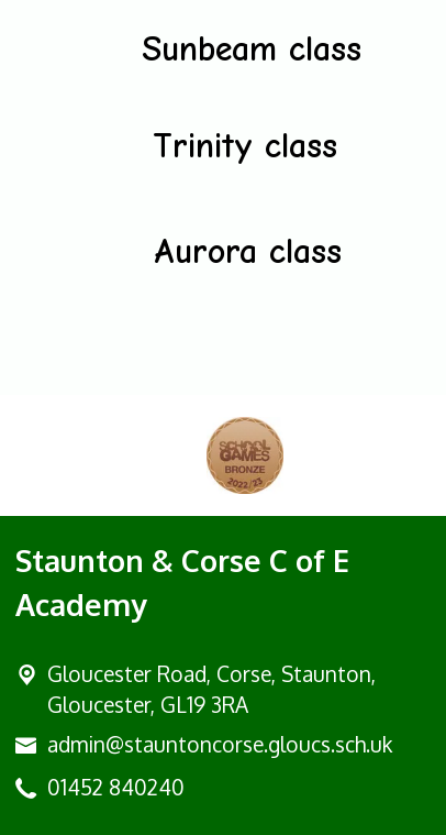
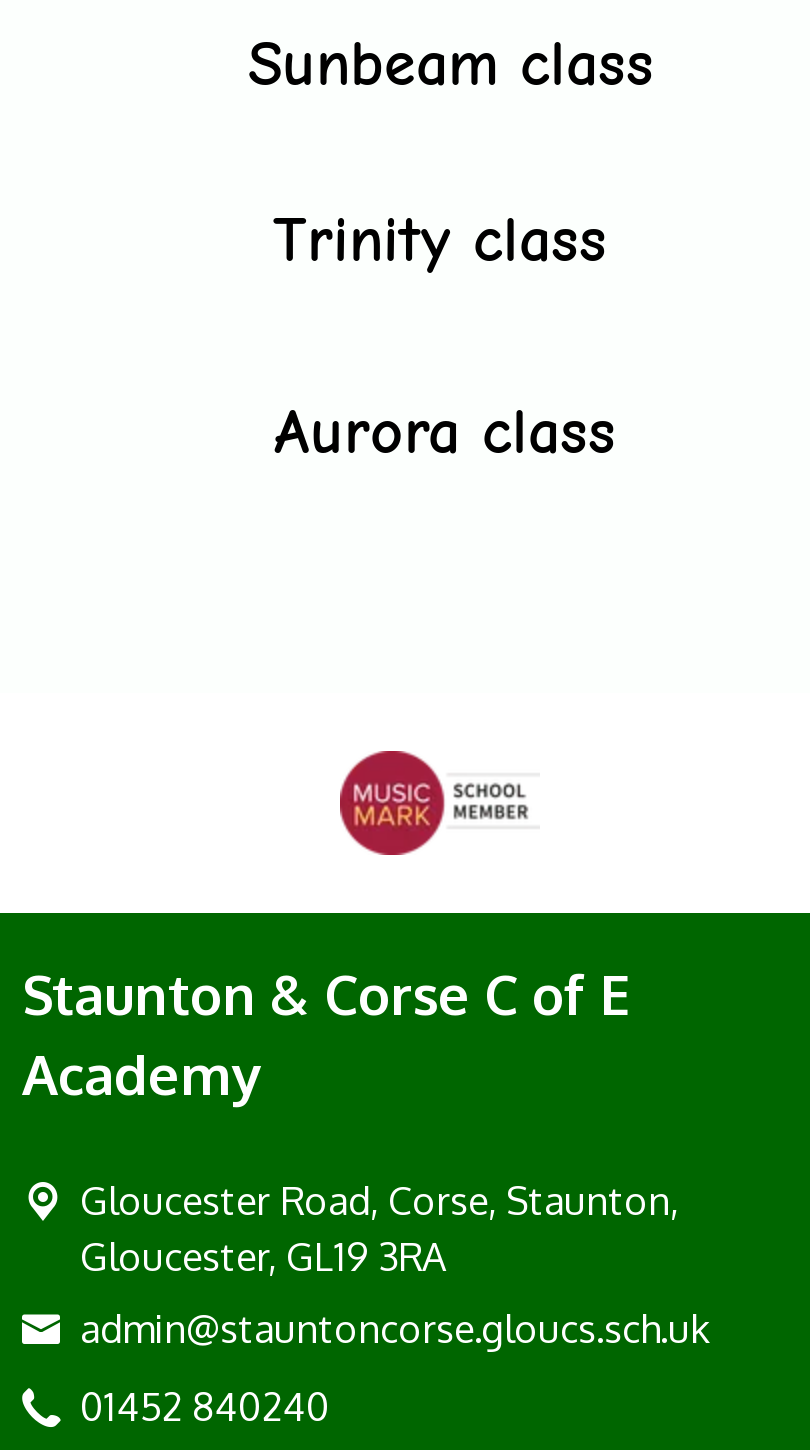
[190,416,292,495] [image] -> [338,733,530,873] [image]

